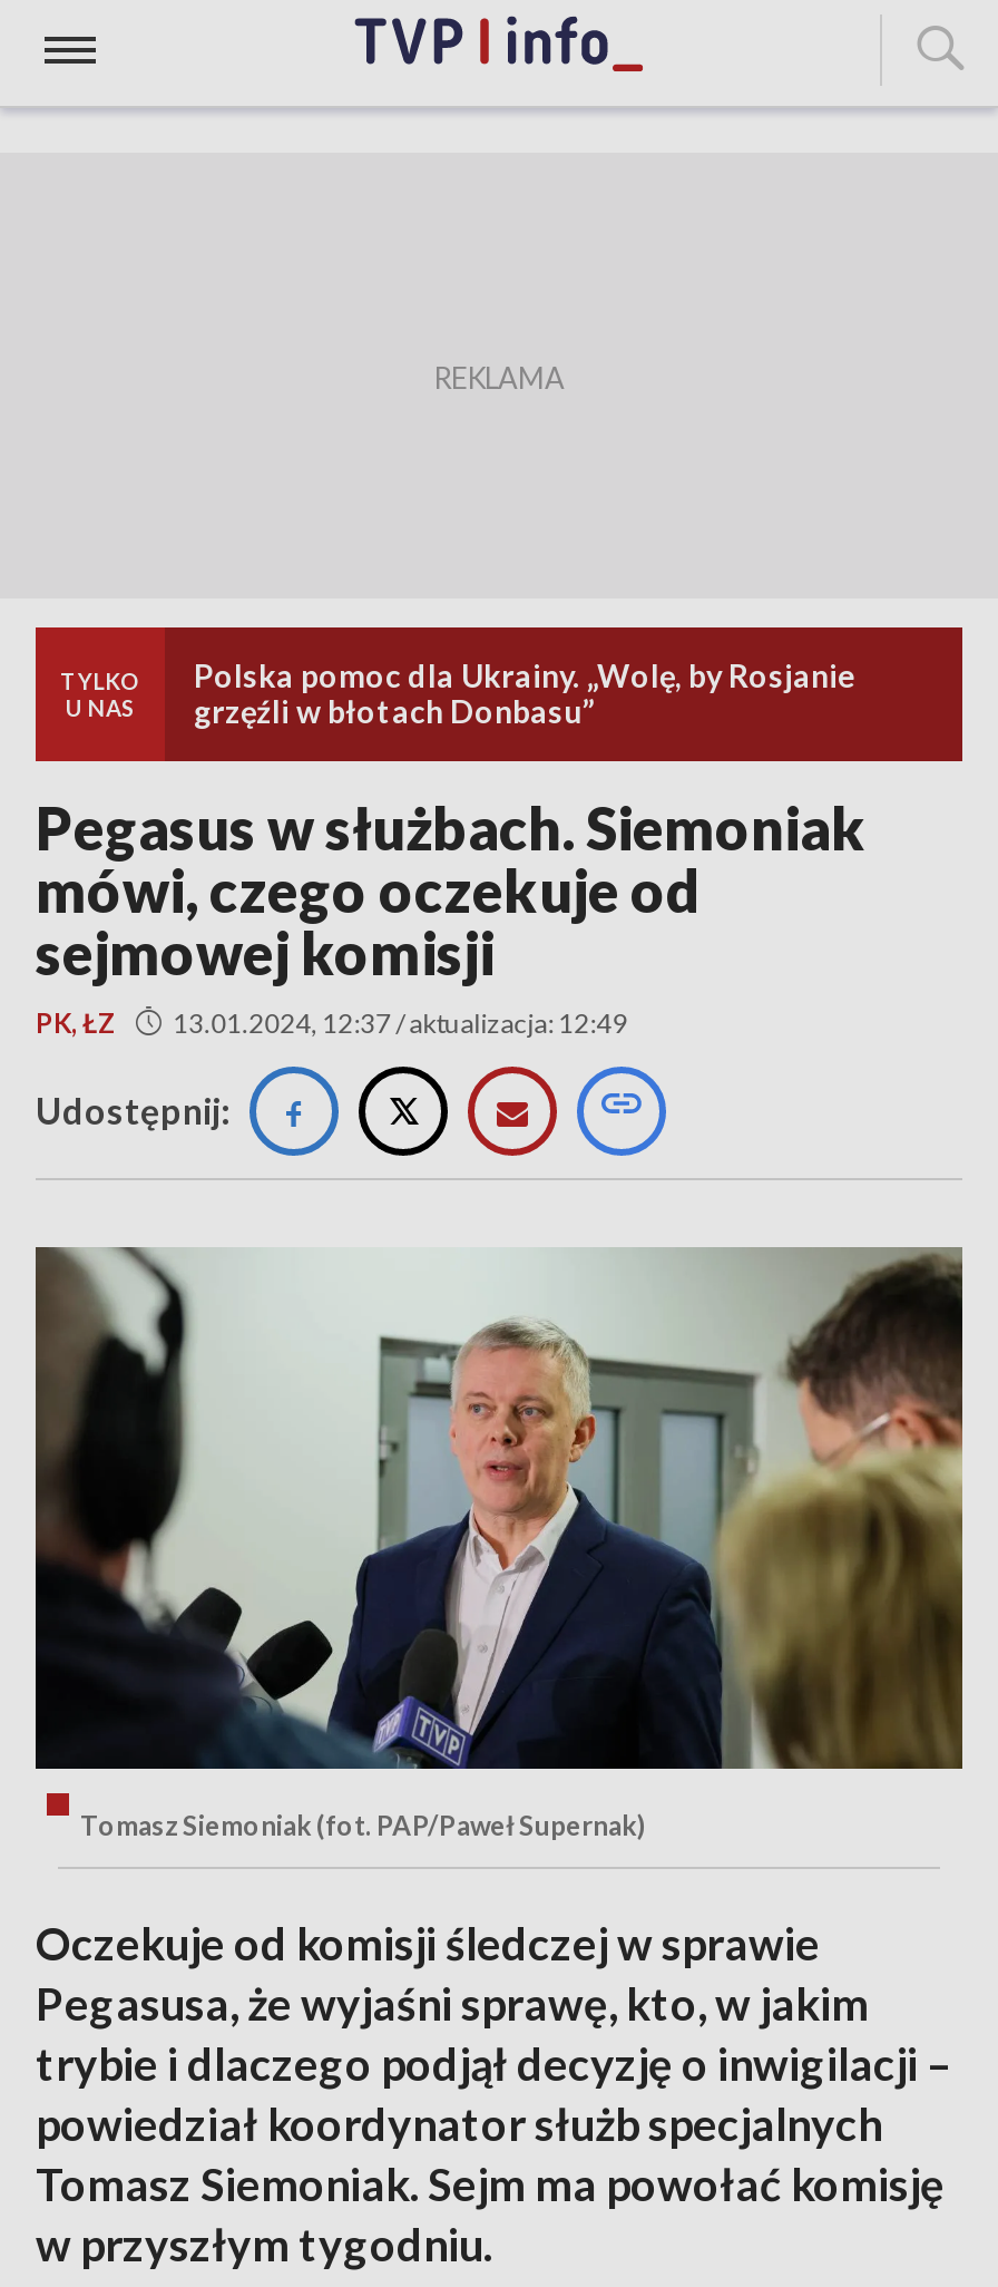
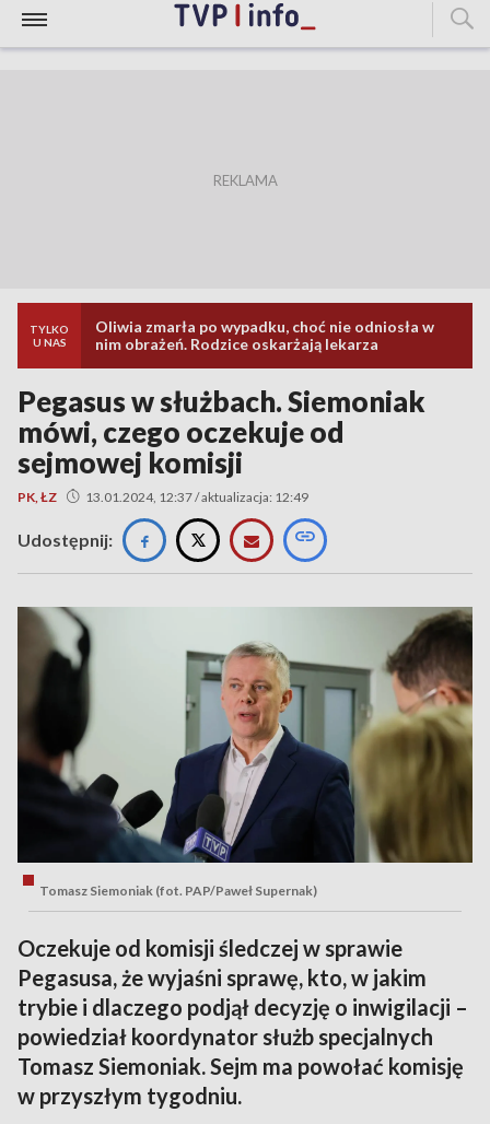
[194,656,855,730] Polska pomoc dla Ukrainy. „Wolę, by Rosjanie | grzęźli w błotach Donbasu” -> [95,317,434,353] Oliwia zmarła po wypadku, choć nie odniosła w | nim obrażeń. Rodzice oskarżają lekarza

